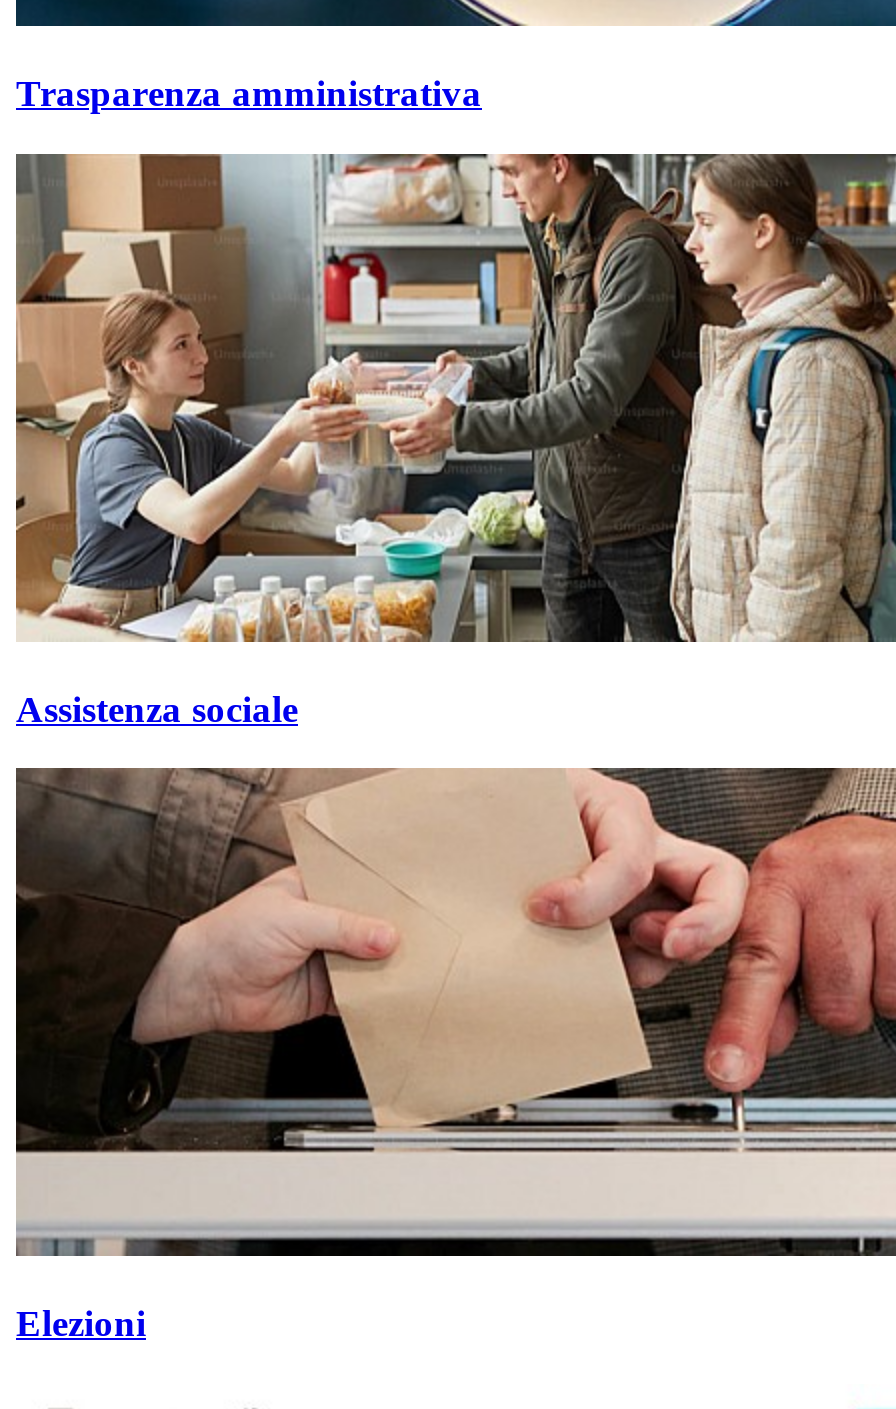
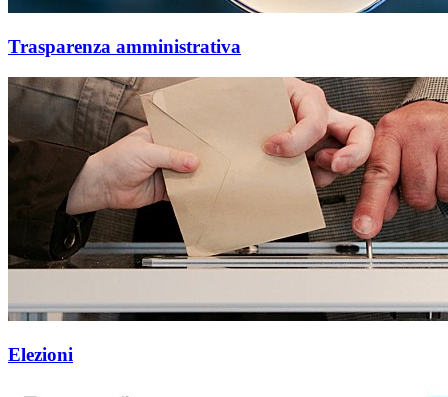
[14,152,890,729] [image] | Assistenza sociale -> none

